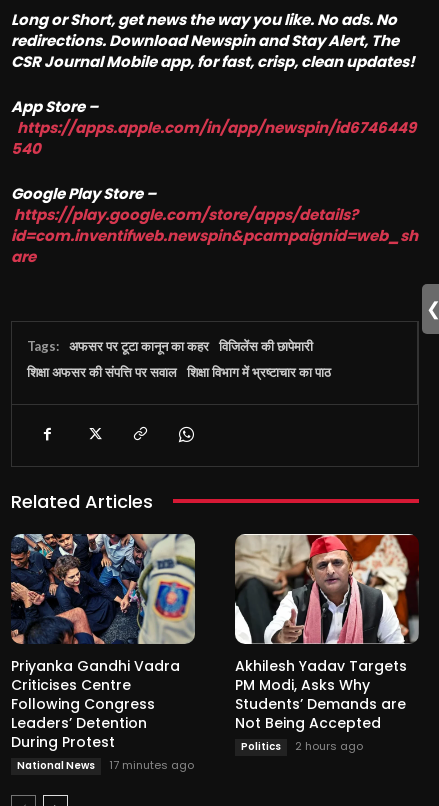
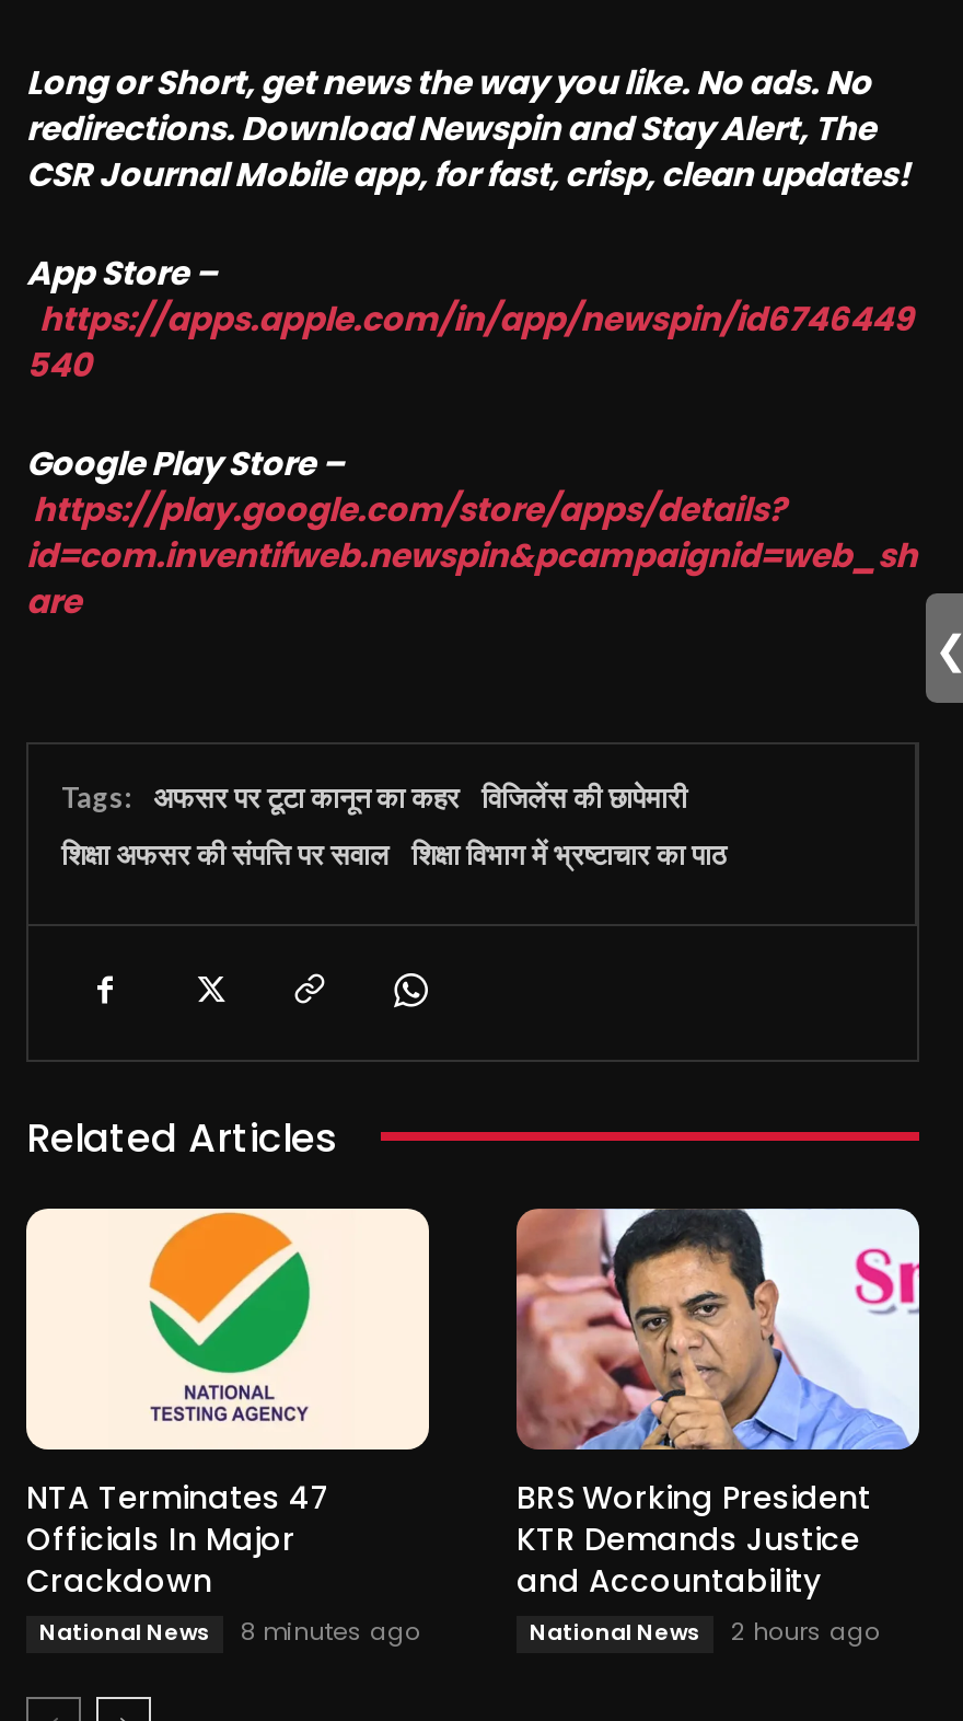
[10,533,196,752] [image] | Priyanka Gandhi Vadra | Criticises Centre | Following Congress | Leaders’ Detention | During Protest -> [24,1206,431,1603] [image] | NTA Terminates 47 | Officials In Major | Crackdown
[234,533,419,754] [image] | Akhilesh Yadav Targets | PM Modi, Asks Why | Students’ Demands are | Not Being Accepted | Politics -> [514,1206,921,1649] [image] | BRS Working President | KTR Demands Justice | and Accountability | National News
[17,757,194,773] National News 17 minutes ago -> [39,1614,420,1649] National News 8 minutes ago

